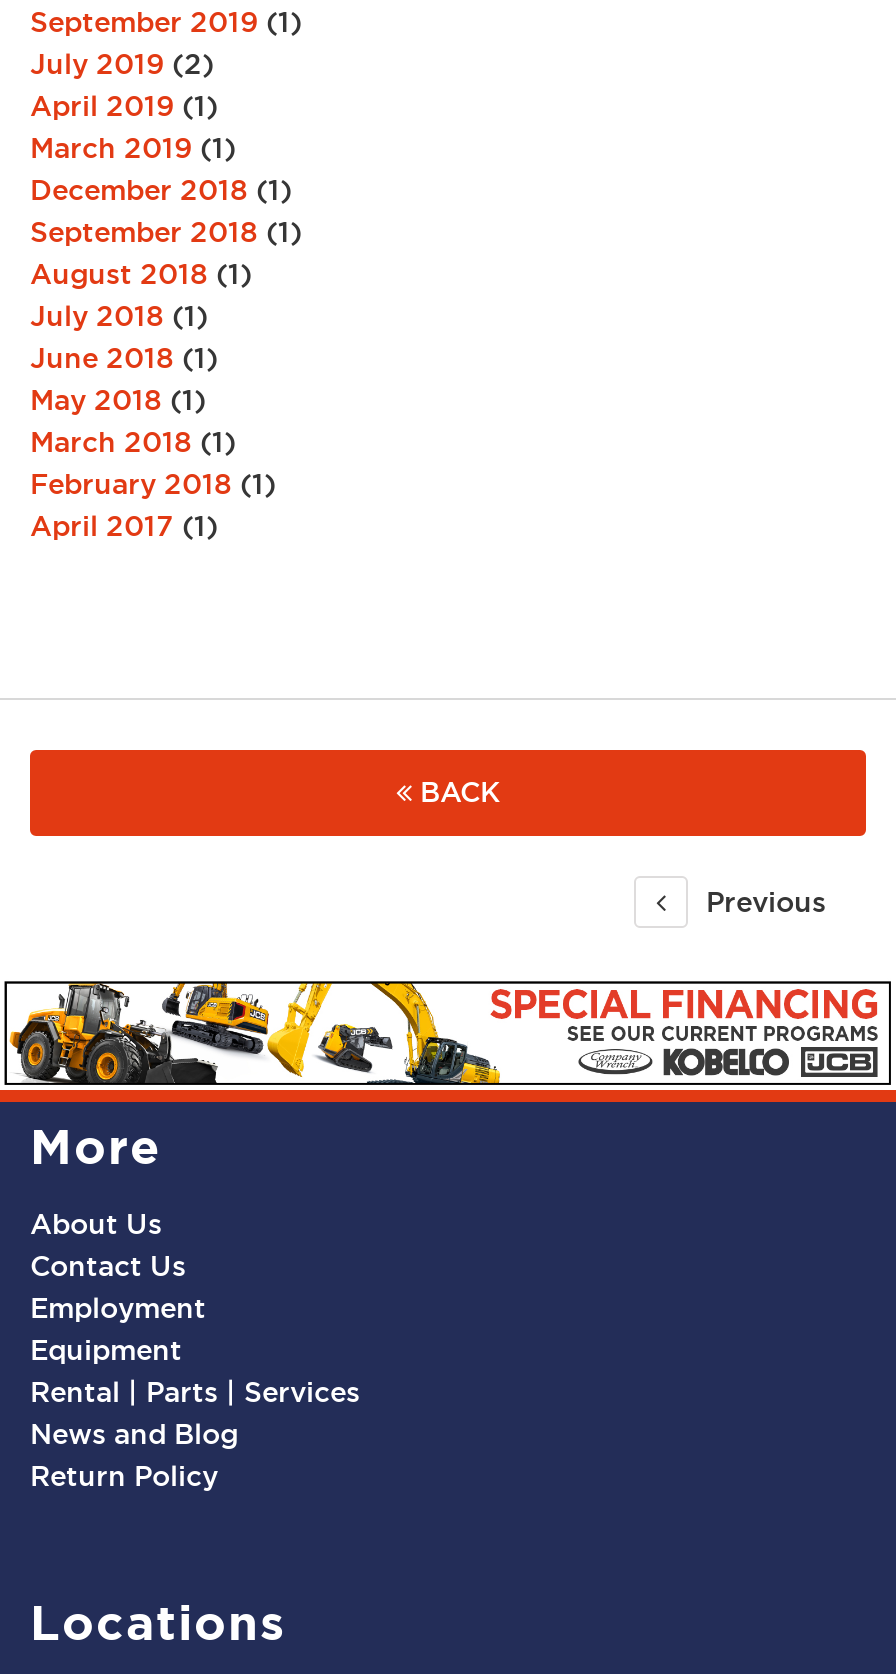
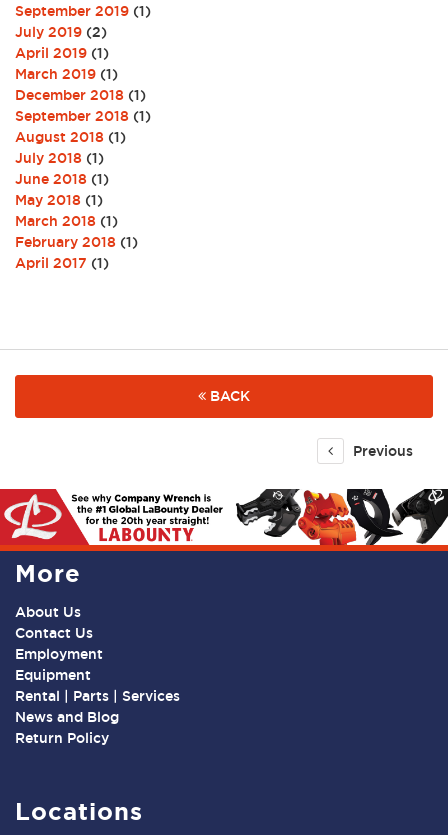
[6,978,890,1092] [image] -> [3,488,445,546] [image]

